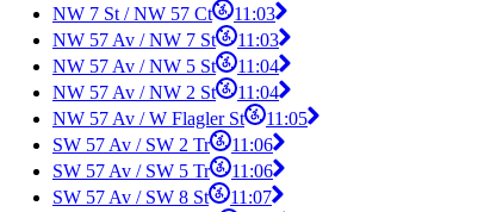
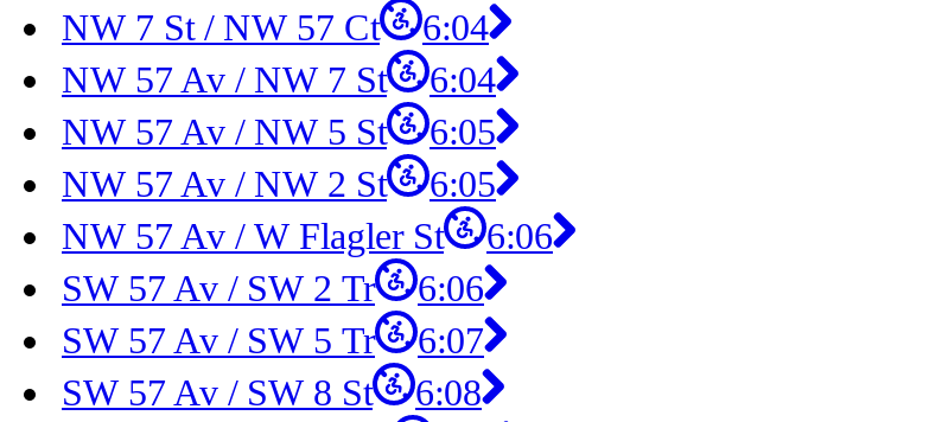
[52,4,275,24] NW 7 St / NW 57 Ct 11:03 -> [62,8,489,48] NW 7 St / NW 57 Ct 6:04
[52,30,279,50] NW 57 Av / NW 7 St 11:03 -> [62,60,496,100] NW 57 Av / NW 7 St 6:04
[52,56,279,76] NW 57 Av / NW 5 St 11:04 -> [62,112,496,152] NW 57 Av / NW 5 St 6:05
[52,82,279,103] NW 57 Av / NW 2 St 11:04 -> [62,164,496,204] NW 57 Av / NW 2 St 6:05
[52,109,308,129] NW 57 Av / W Flagler St 11:05 -> [62,216,553,257] NW 57 Av / W Flagler St 6:06
[52,135,273,155] SW 57 Av / SW 2 Tr 11:06 -> [62,268,484,309] SW 57 Av / SW 2 Tr 6:06
[52,161,273,181] SW 57 Av / SW 5 Tr 11:06 -> [62,321,484,361] SW 57 Av / SW 5 Tr 6:07
[52,187,272,207] SW 57 Av / SW 8 St 11:07 -> [62,373,482,413] SW 57 Av / SW 8 St 6:08

